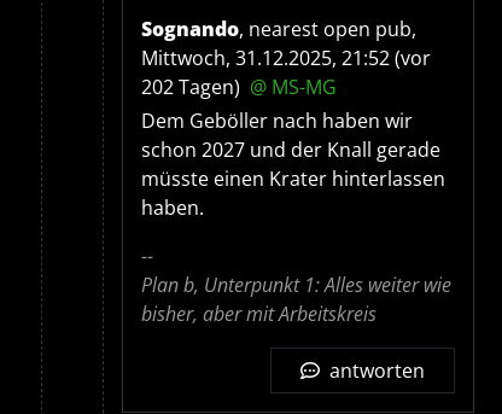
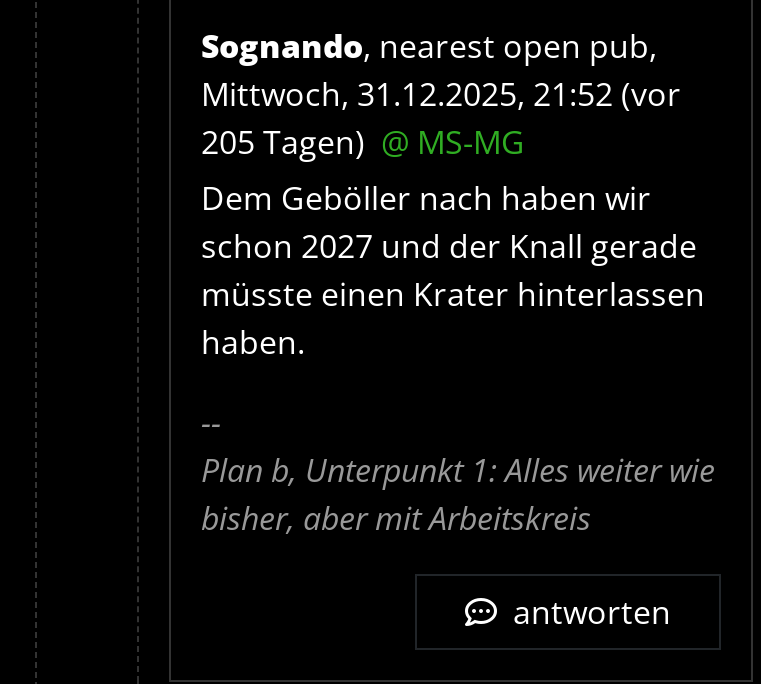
[141,74,337,100] 202 Tagen) @ MS-MG -> [201,120,525,164] 205 Tagen) @ MS-MG

